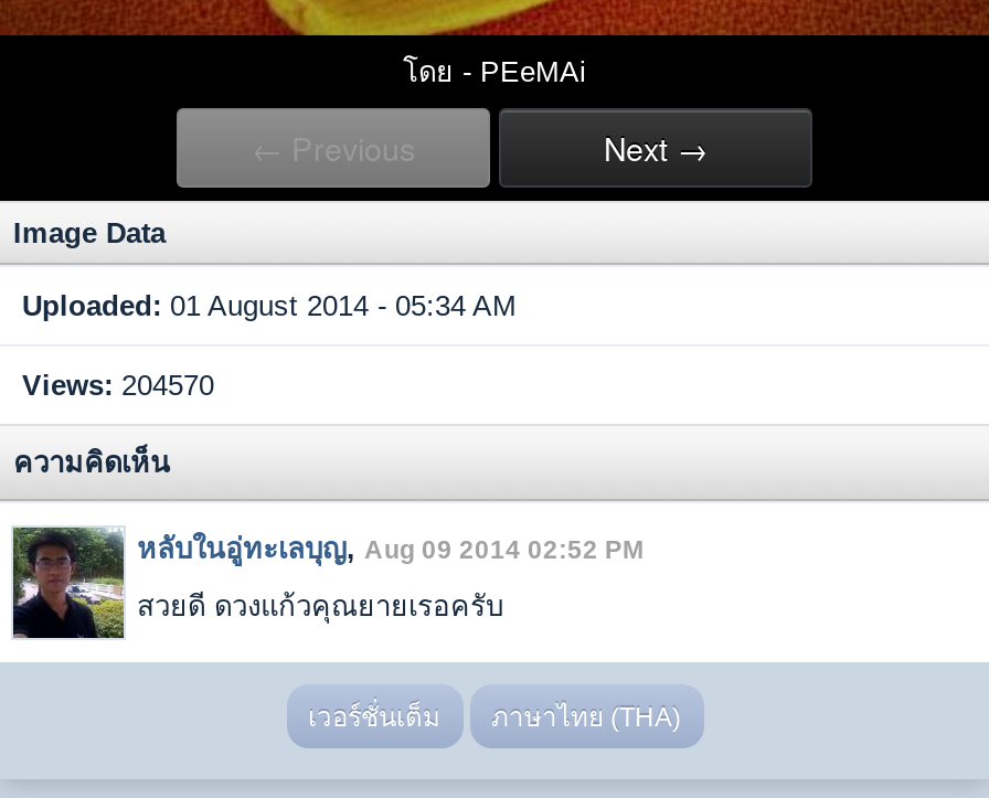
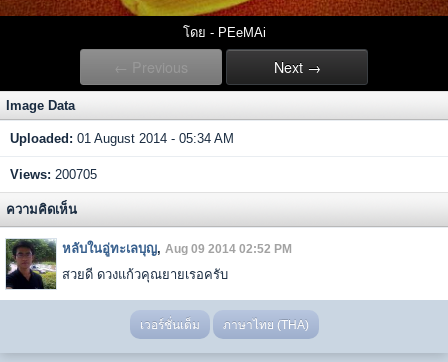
[22,369,214,402] Views: 204570 -> [10,167,97,182] Views: 200705

